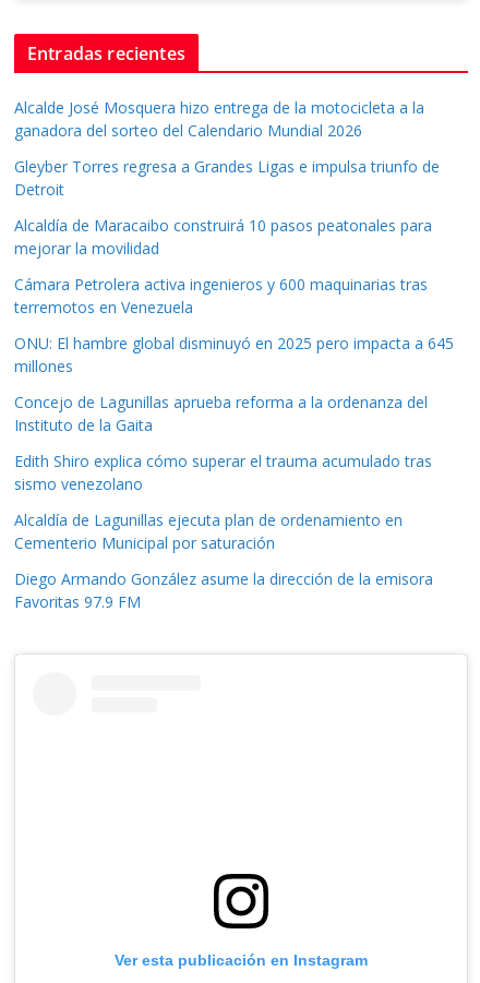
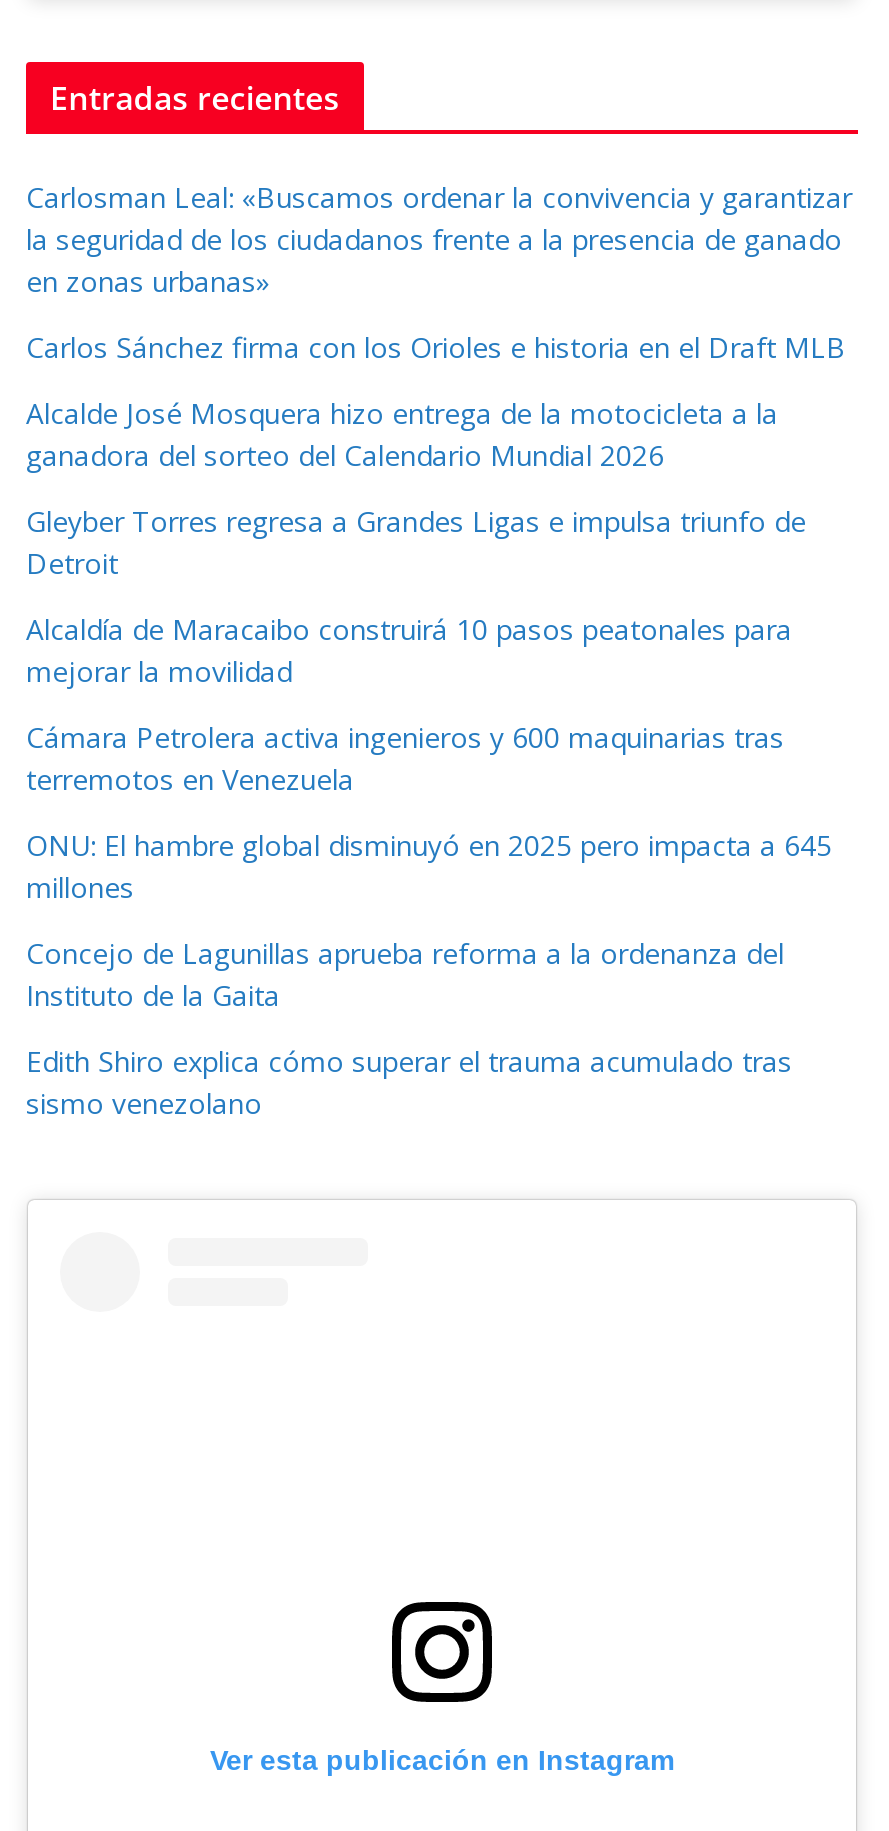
none -> [26,178,852,366] Carlosman Leal: «Buscamos ordenar la convivencia y garantizar | la seguridad de los ciudadanos frente a la presencia de ganado | en zonas urbanas» | Carlos Sánchez firma con los Orioles e historia en el Draft MLB
moved [14,97,454,494] -> [26,394,832,1122]: Alcalde José Mosquera hizo entrega de la motocicleta a la | ganadora del sorteo del Calendario Mundial 2026 | Gleyber Torres regresa a Grandes Ligas e impulsa triunfo de | ... | Edith Shiro explica cómo superar el trauma acumulado tras | sismo venezolano
[14,509,433,612] Alcaldía de Lagunillas ejecuta plan de ordenamiento en | Cementerio Municipal por saturación | Diego Armando González asume la dirección de la emisora | Favoritas 97.9 FM -> none

